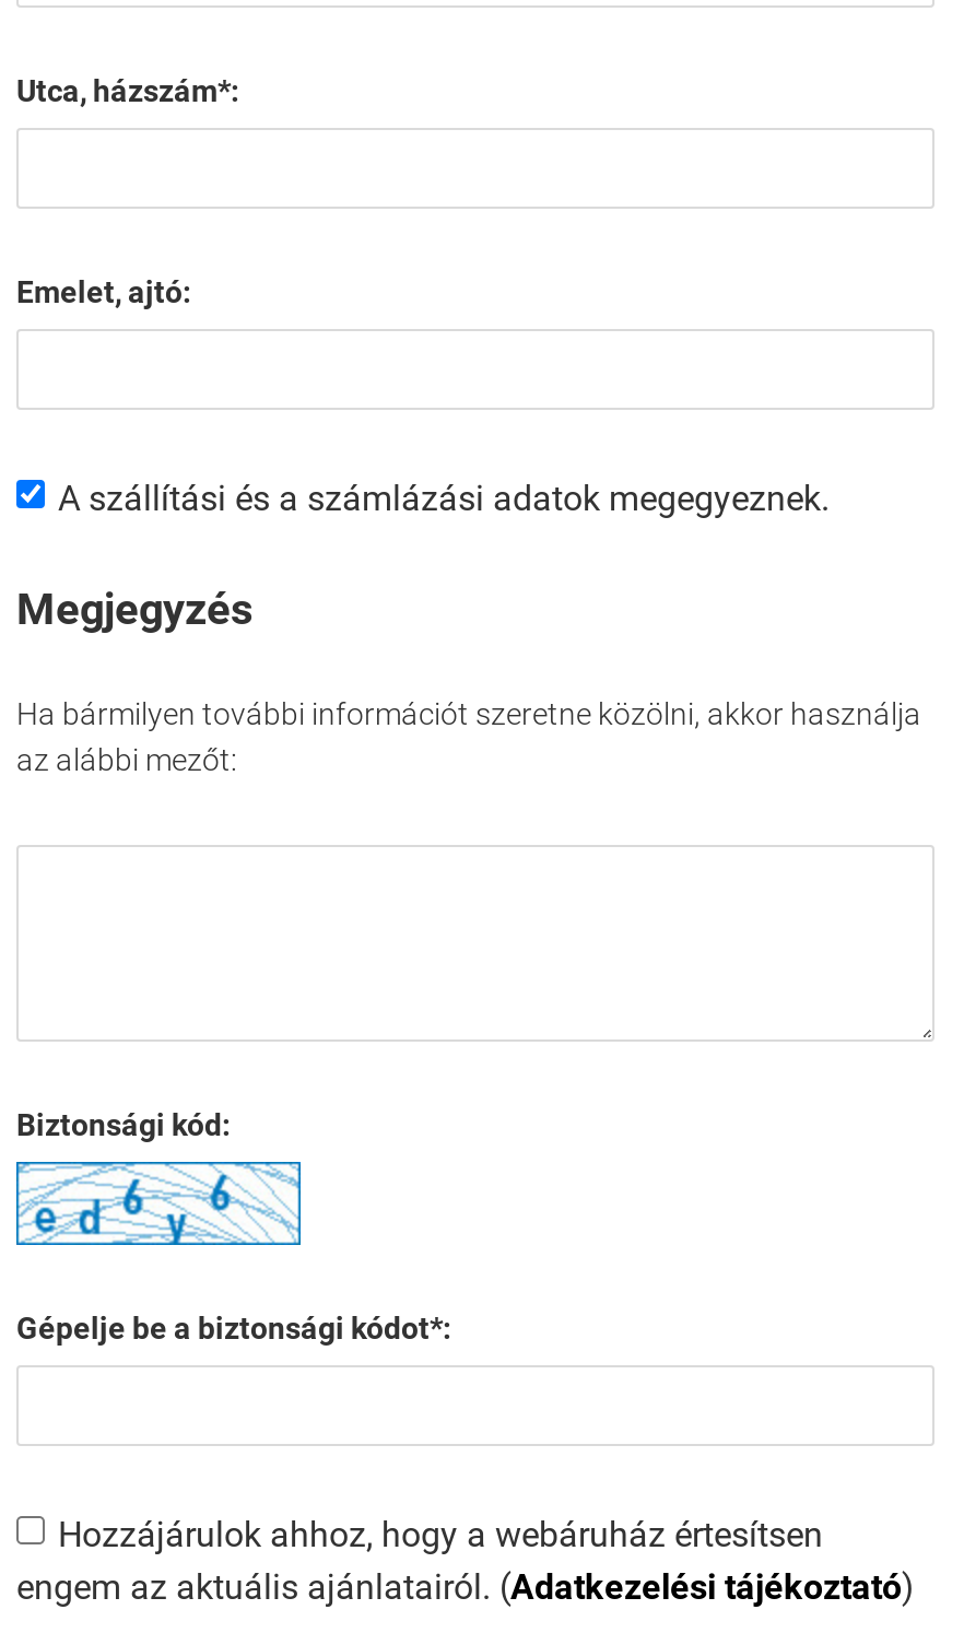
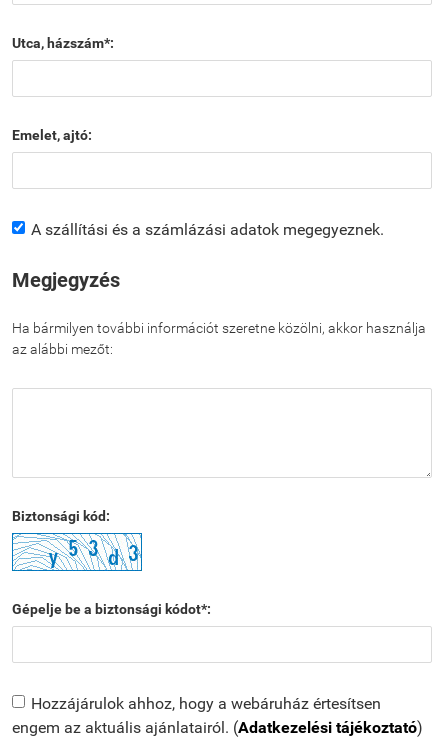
[19,1162,301,1245] [image] -> [12,533,142,571] [image]

